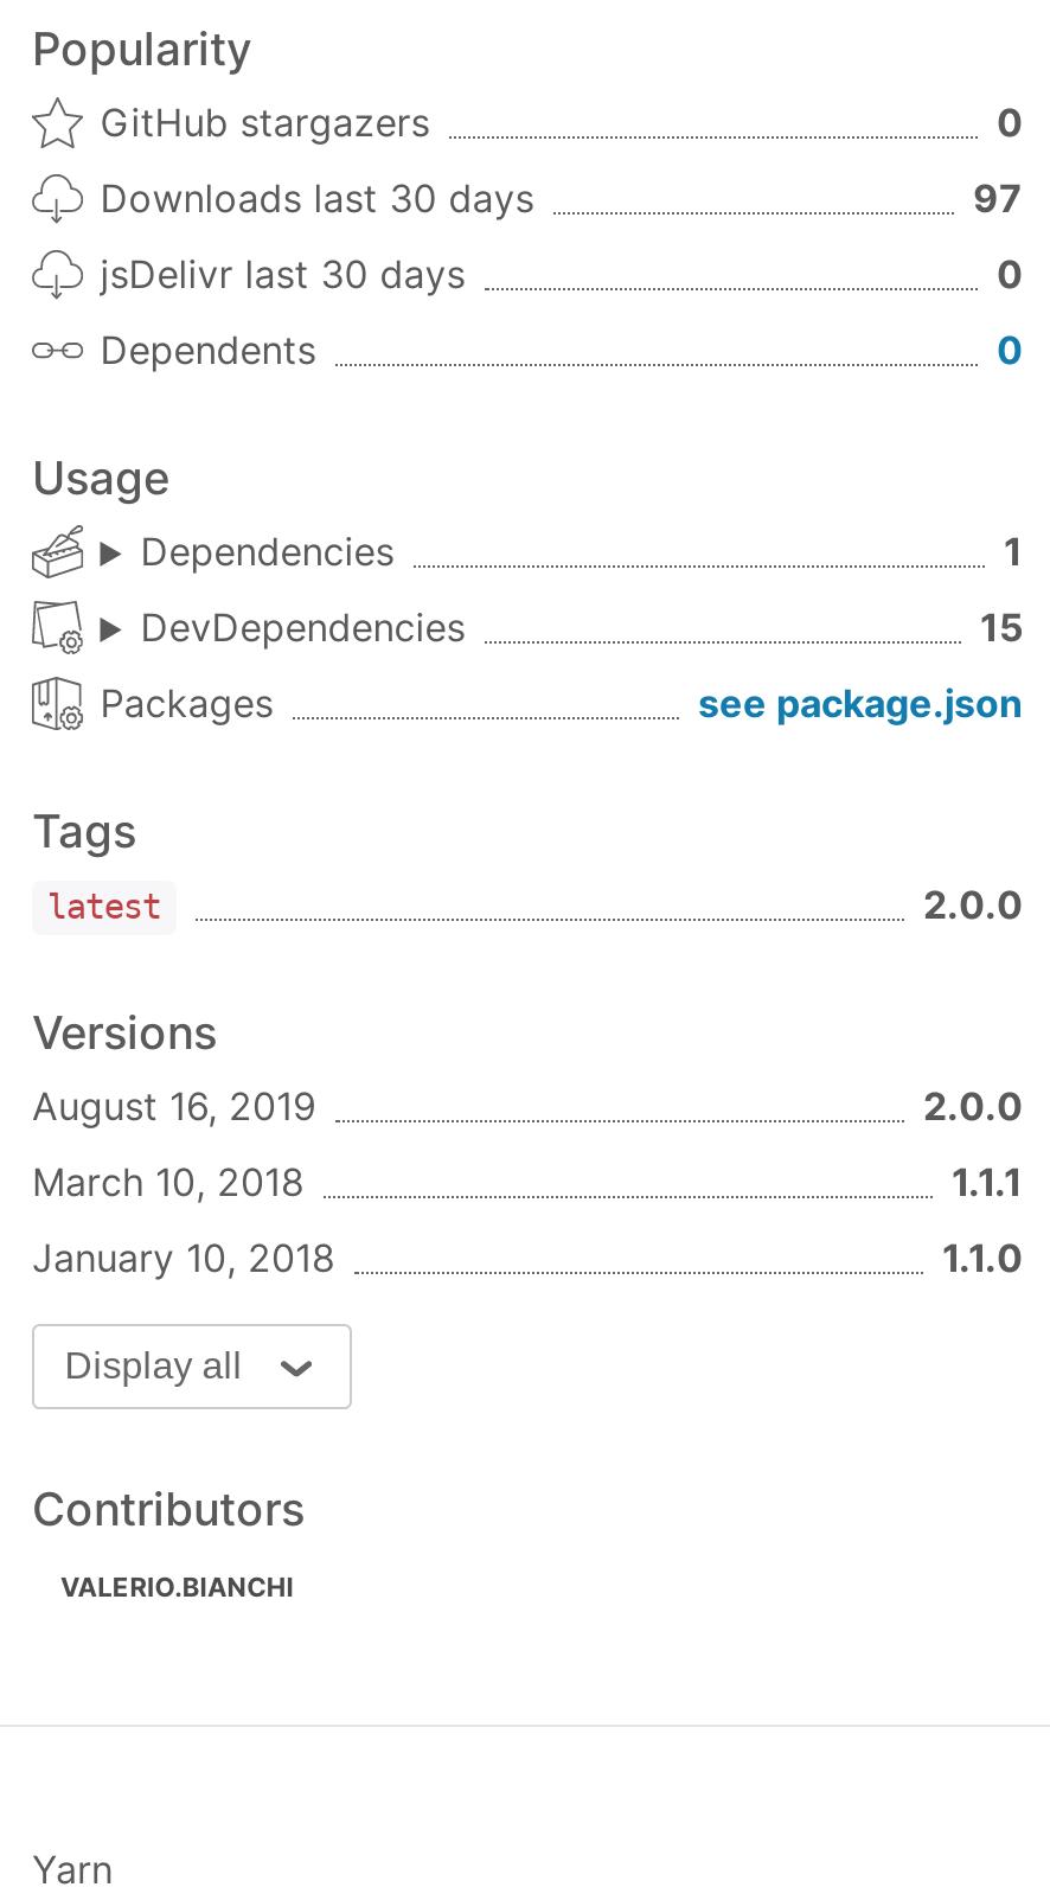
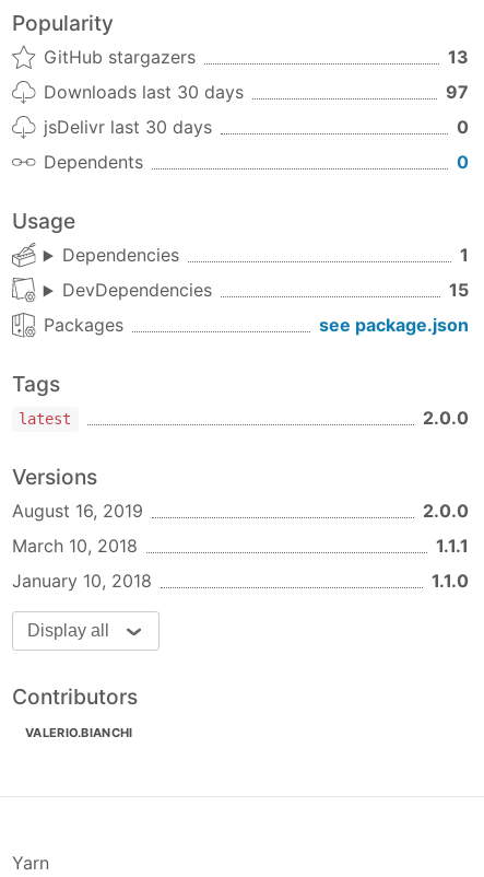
[997,100,1023,147] 0 -> [448,46,469,68] 13

